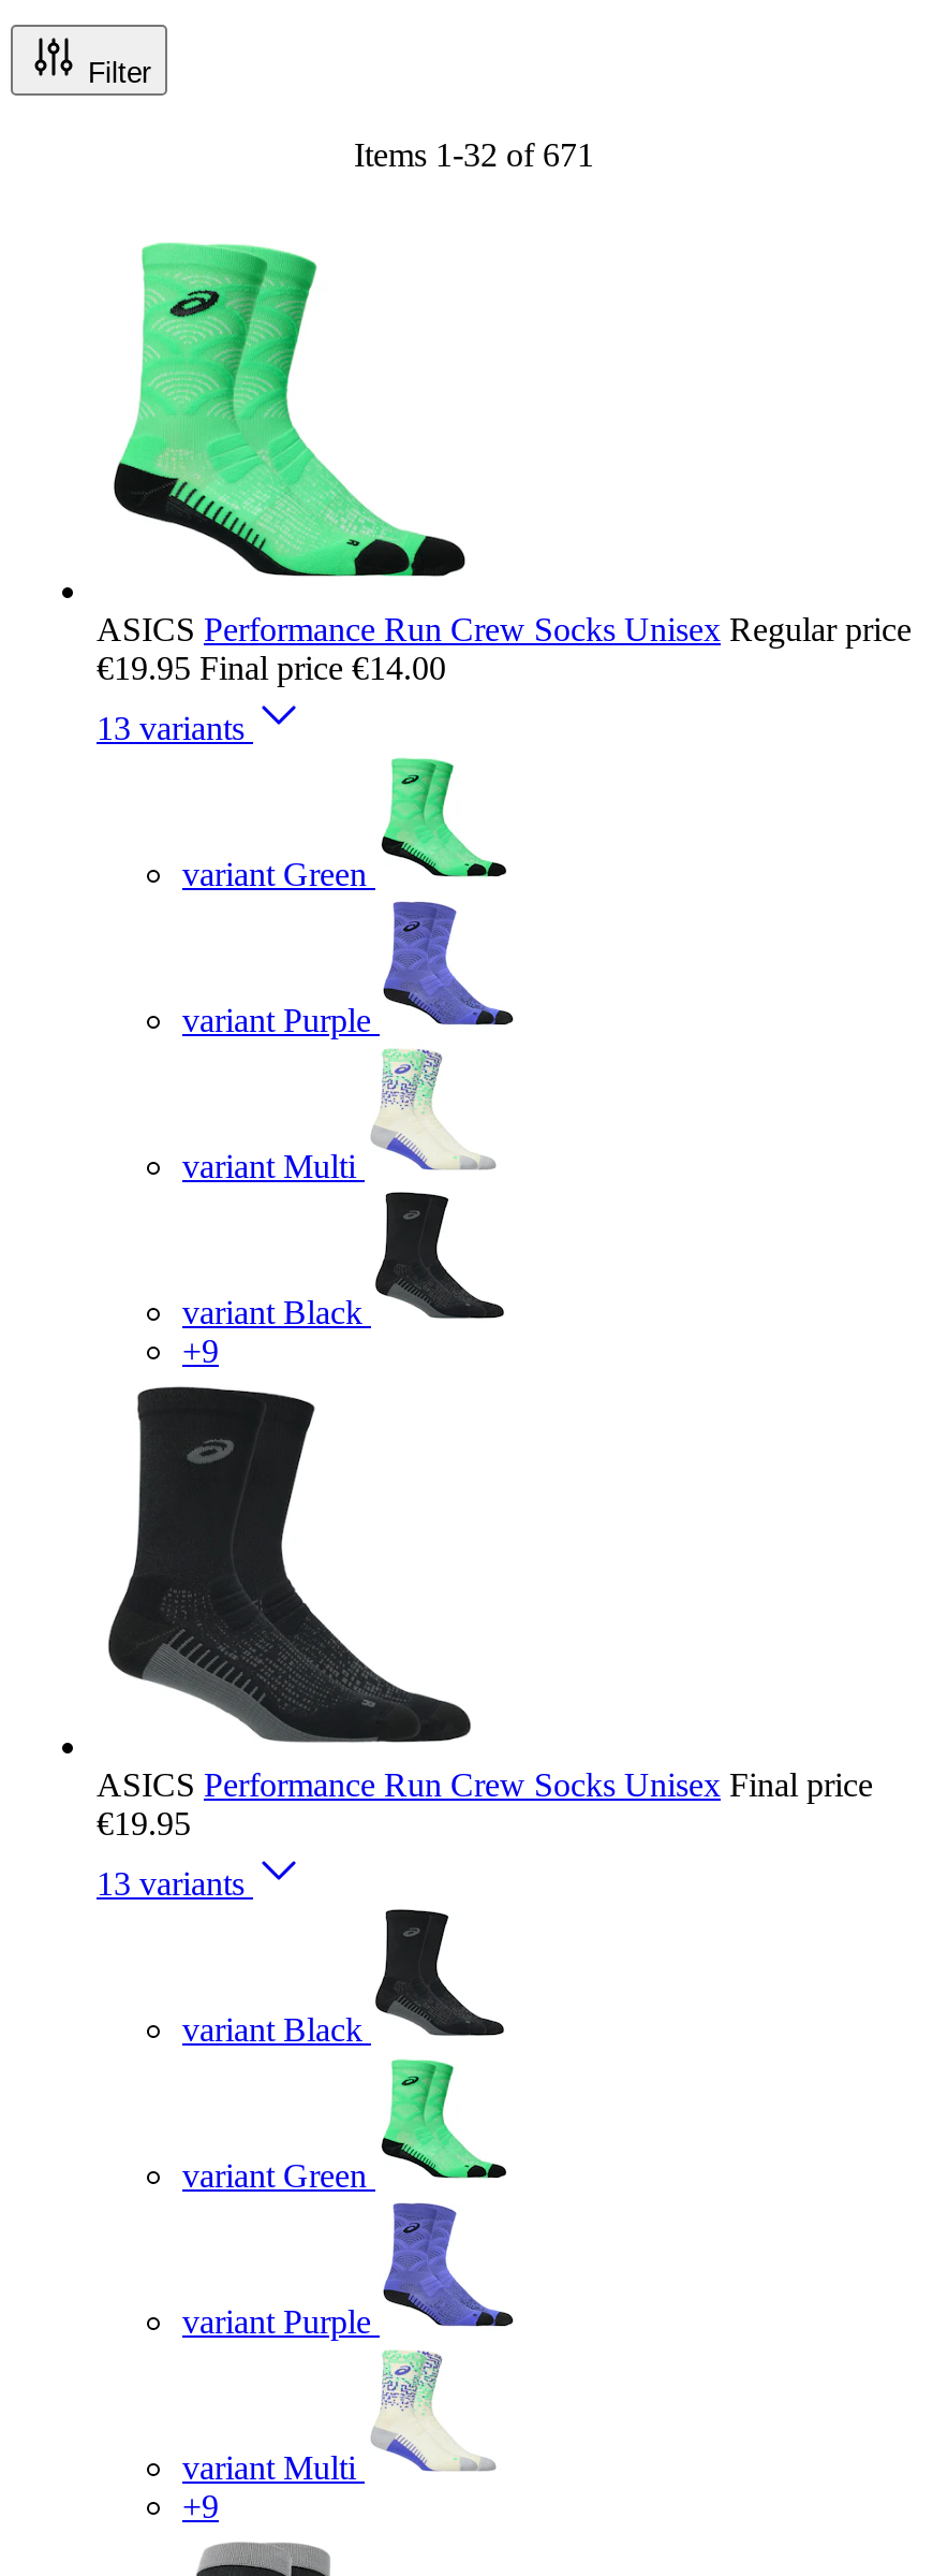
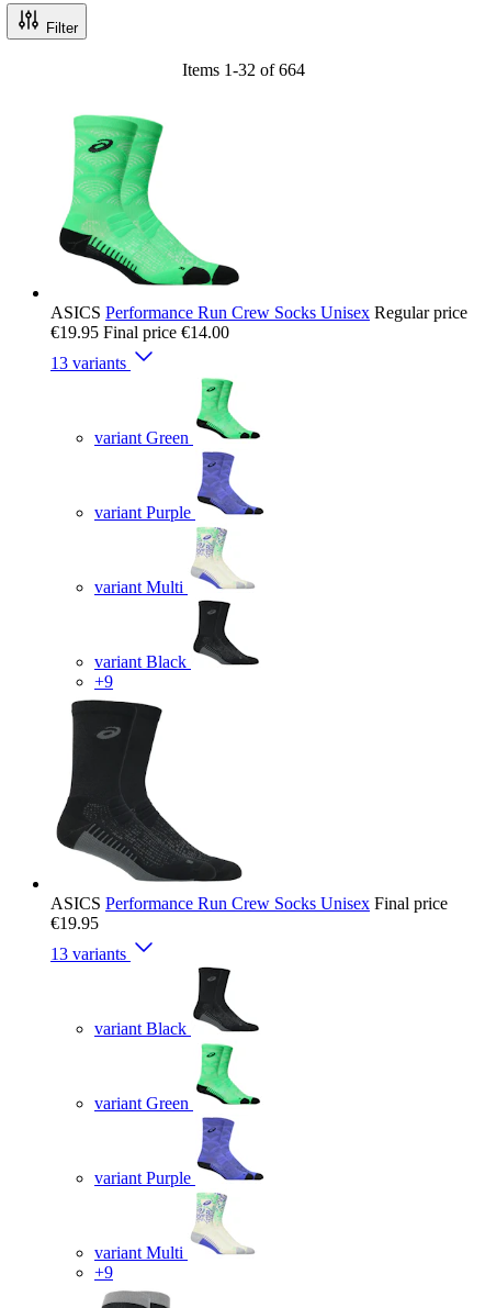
[354,136,594,172] Items 1 -32 of 671 -> [182,60,305,79] Items 1 -32 of 664

